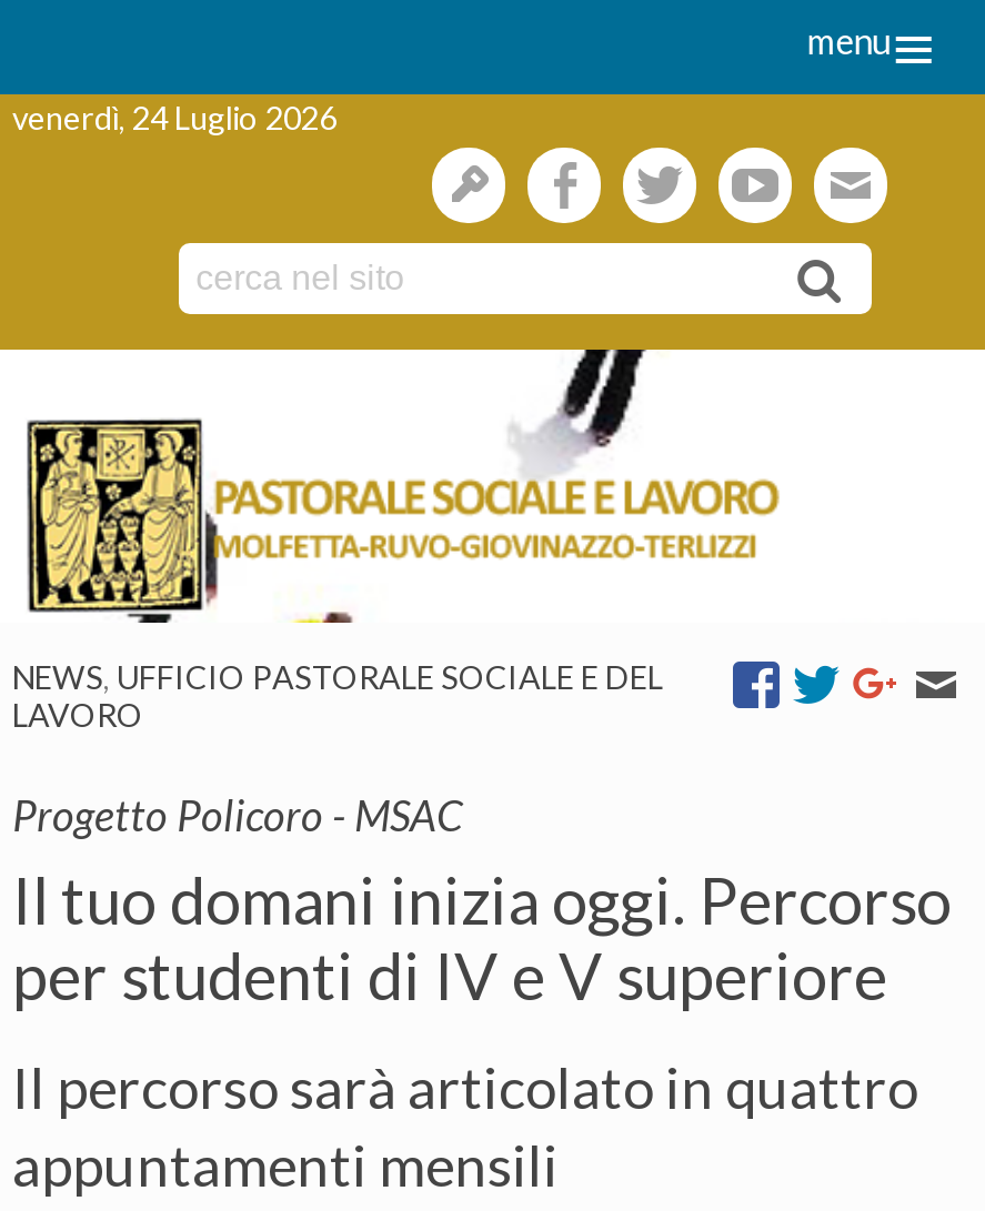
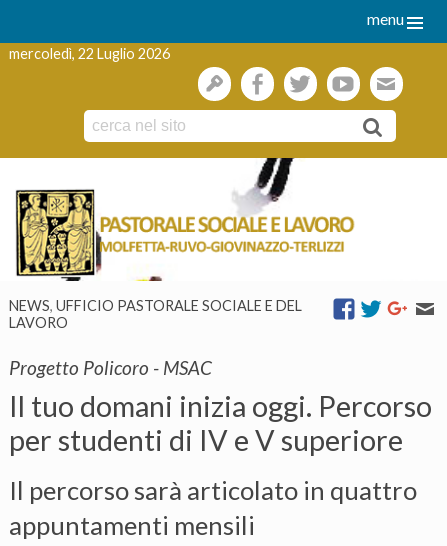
[12,99,336,137] venerdì, 24 Luglio 2026 -> [9,45,170,62] mercoledì, 22 Luglio 2026

